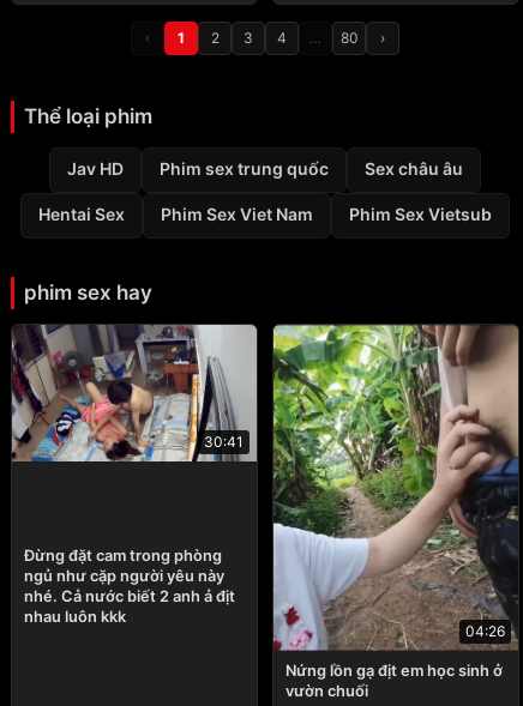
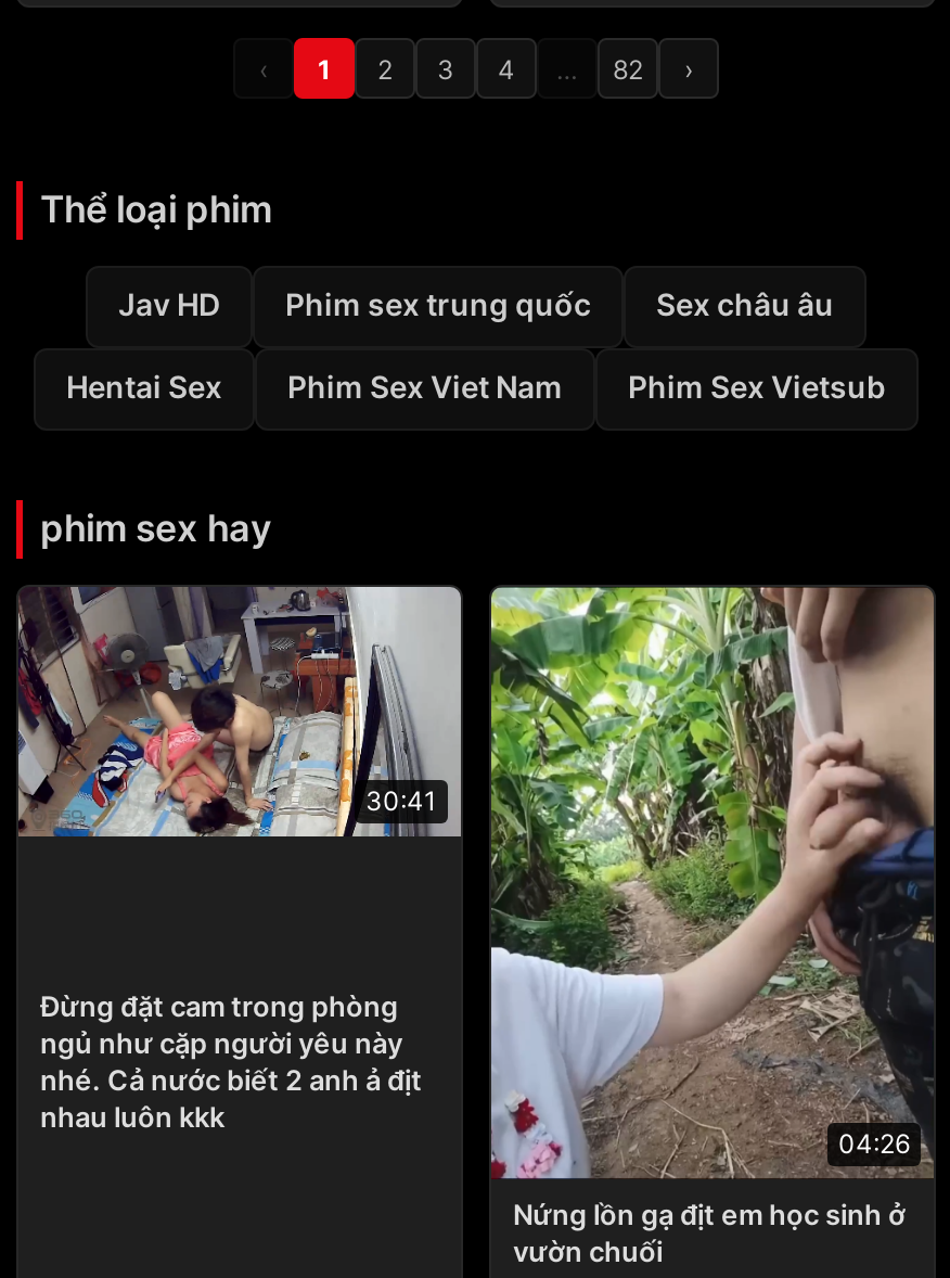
[340,29,358,47] 80 -> [613,52,643,85] 82

